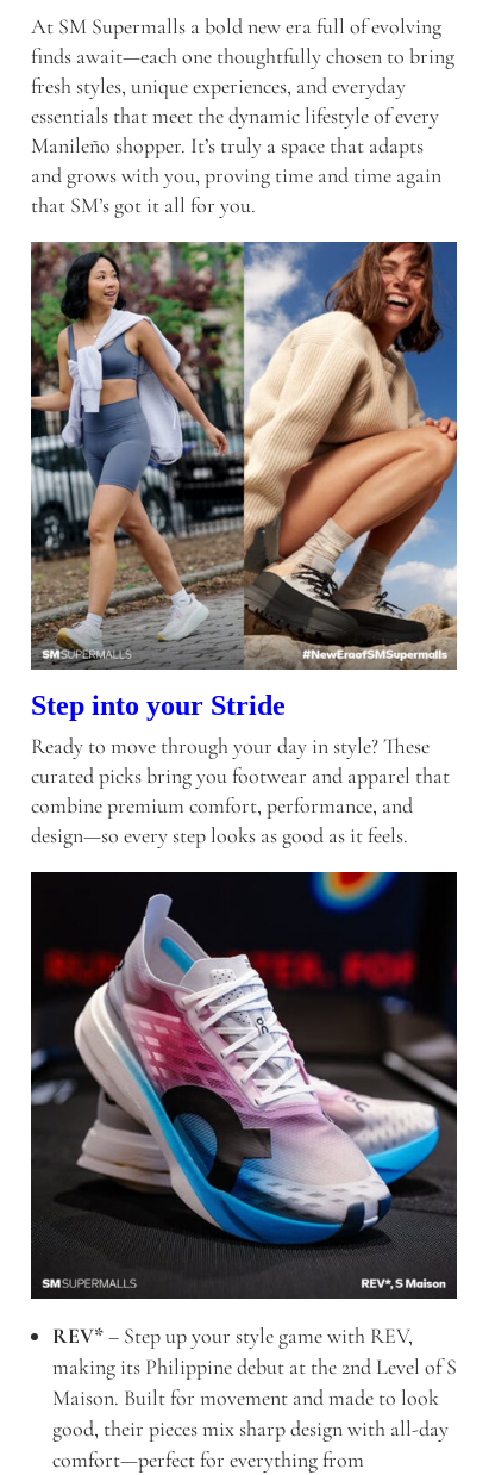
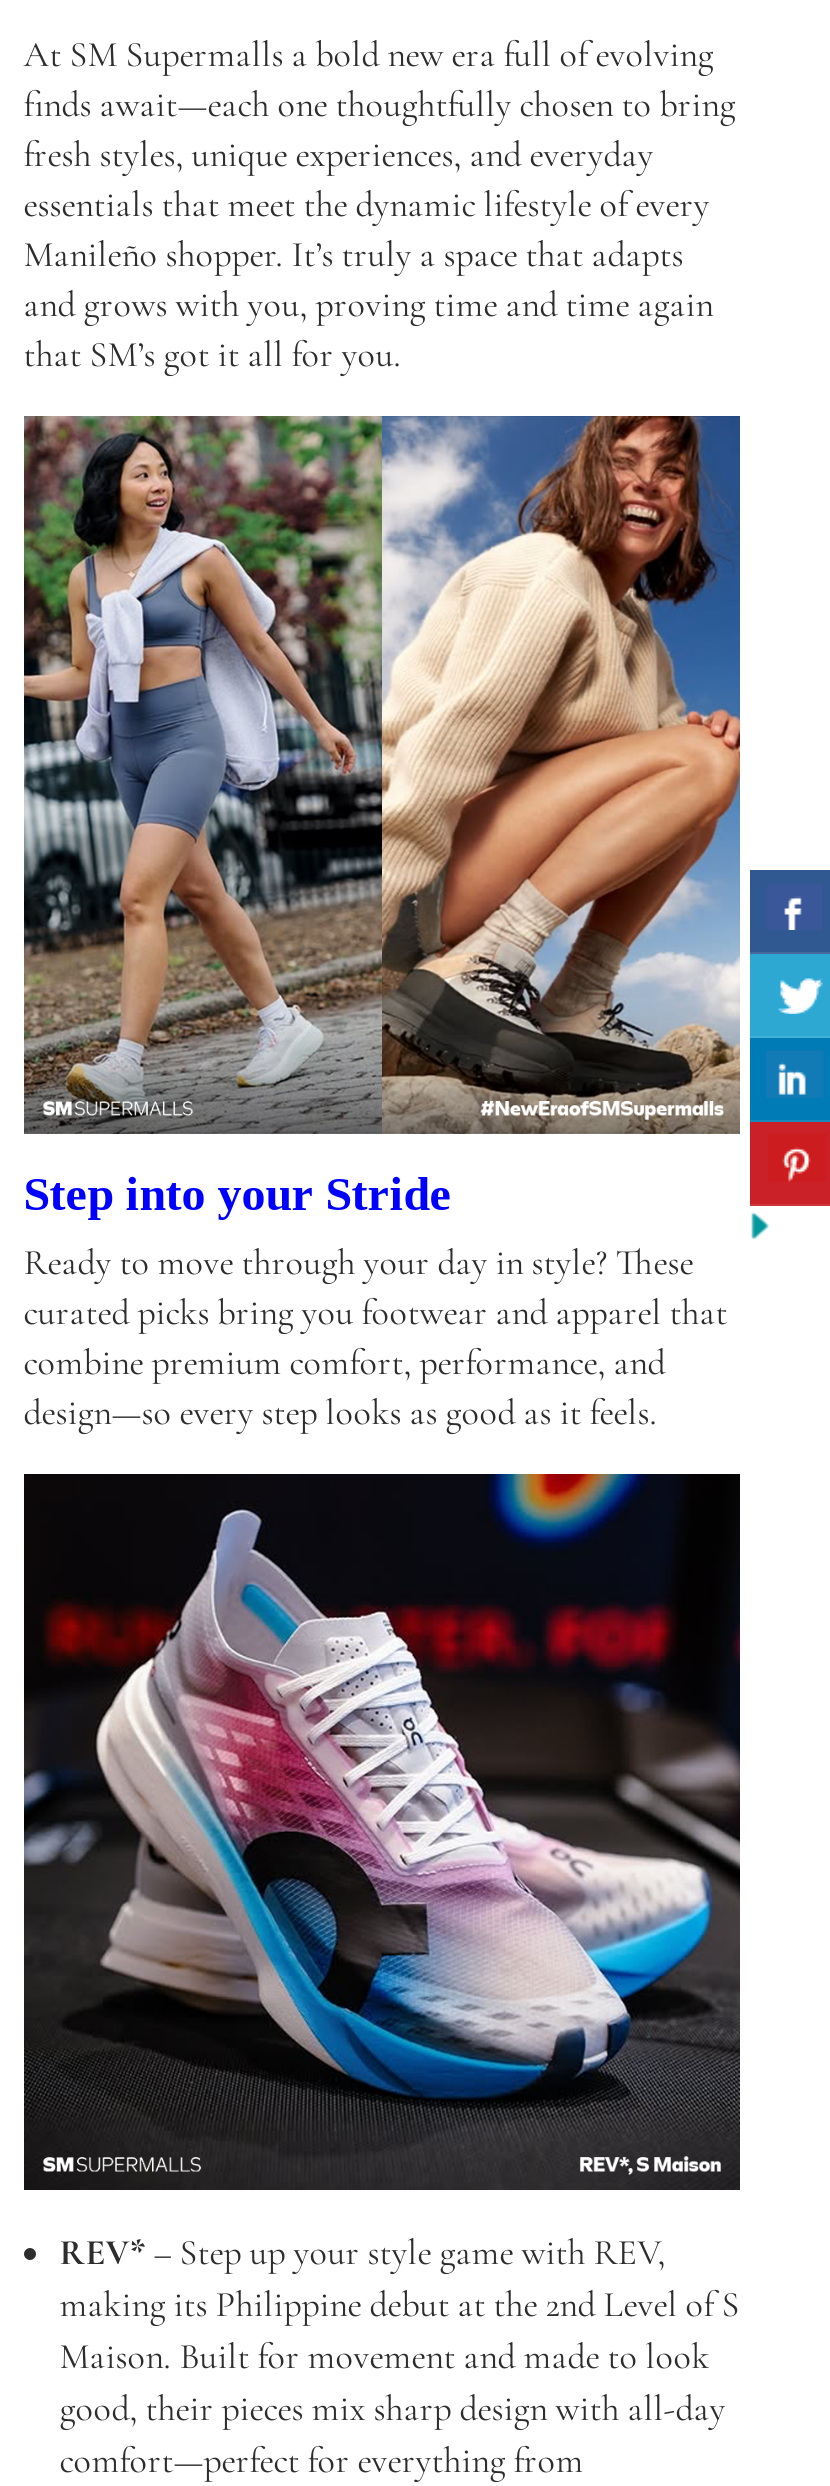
none -> [748,868,824,1240] [image]

